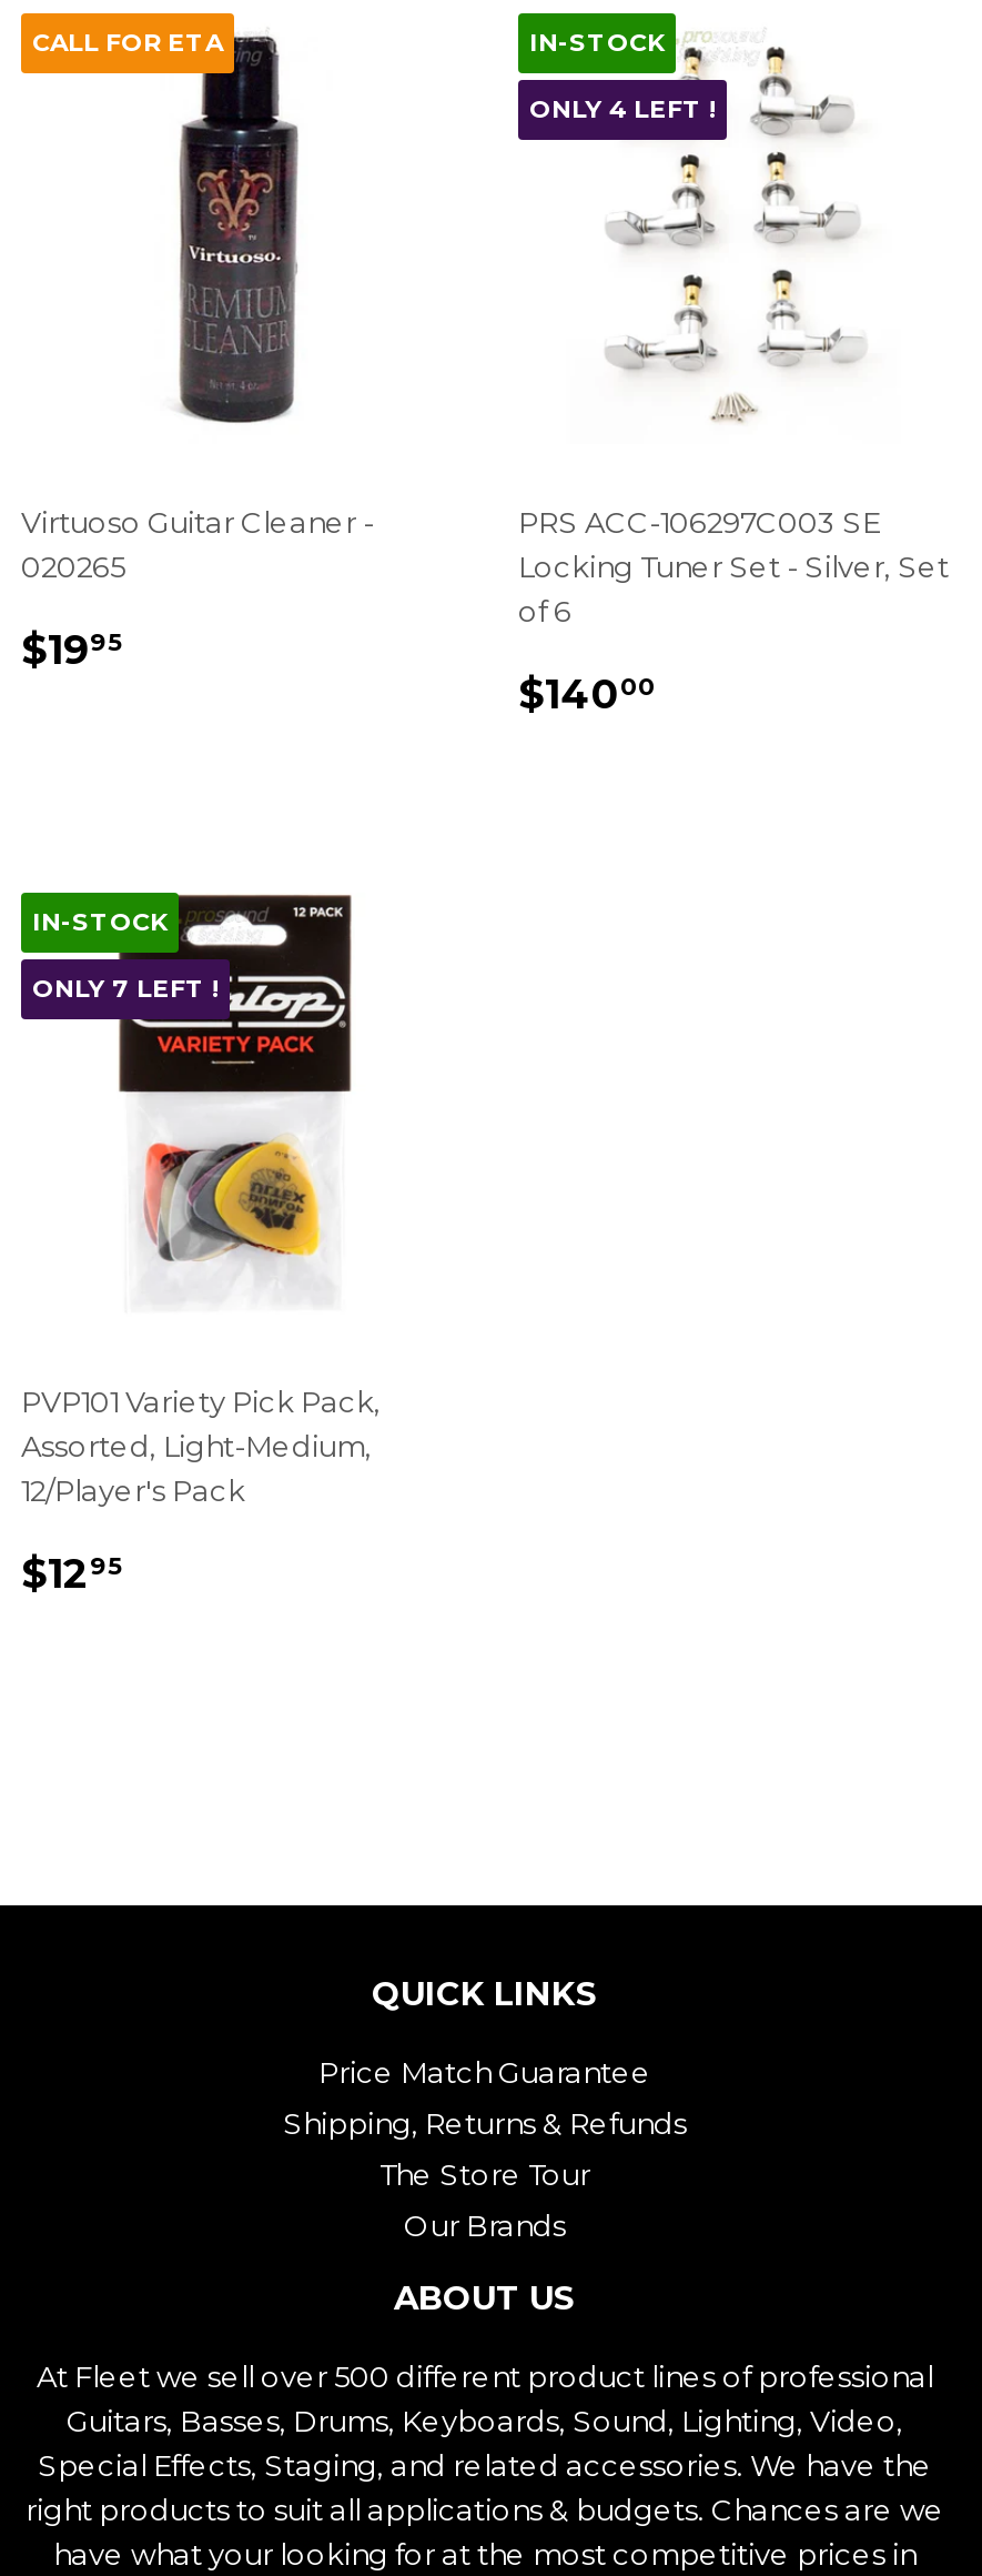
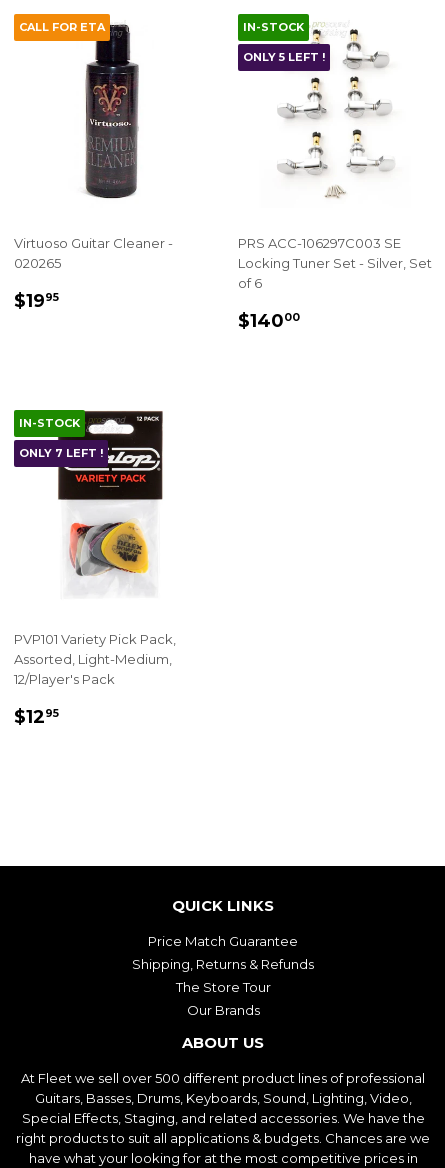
[529,92,716,123] ONLY 4 LEFT ! -> [243,50,325,64] ONLY 5 LEFT !

